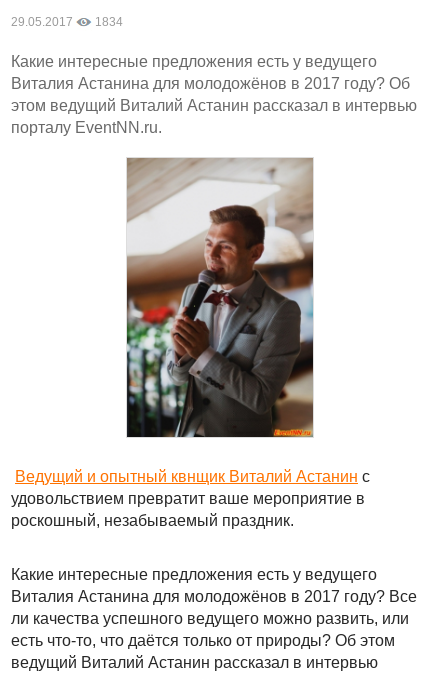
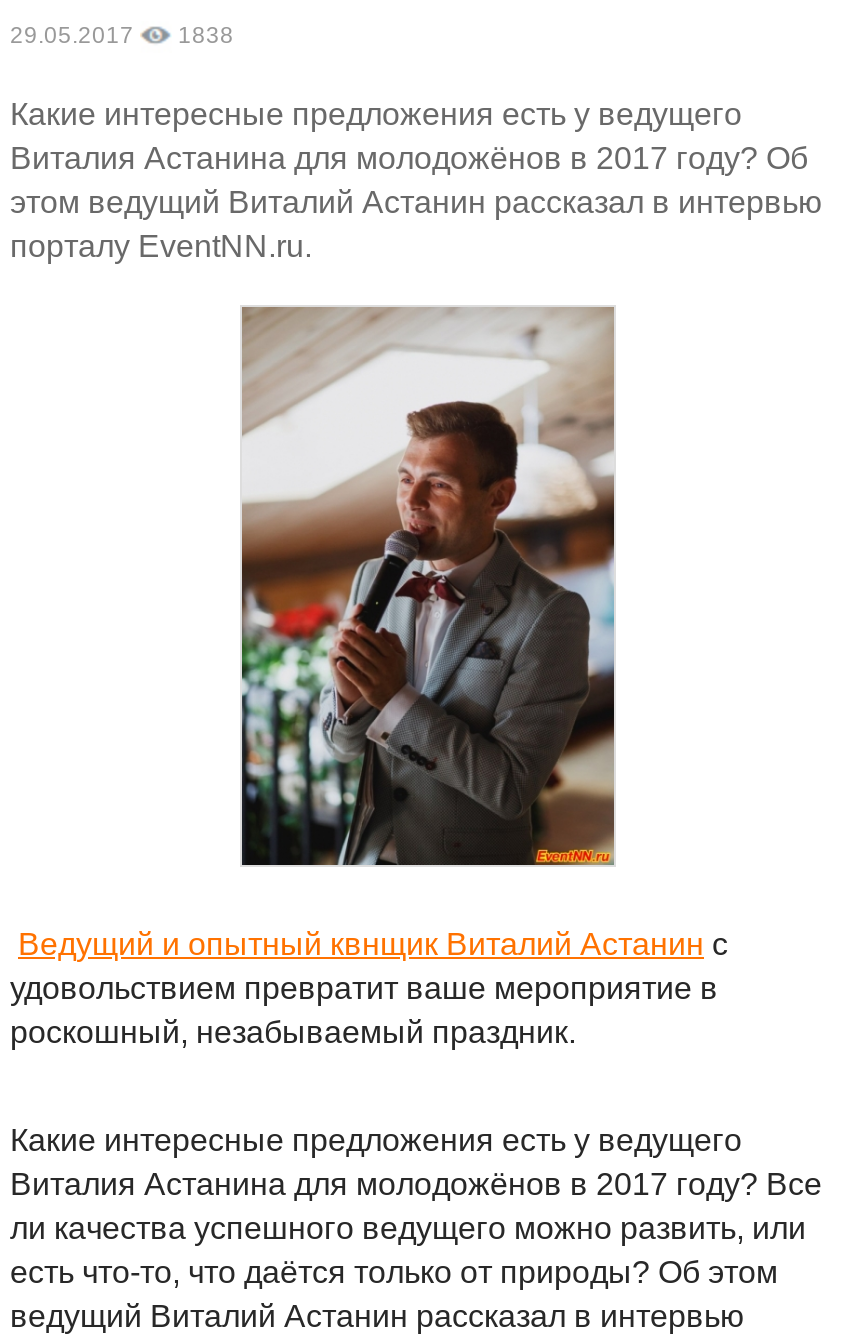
[11,15,123,28] 29.05.2017 1834 -> [10,21,234,47] 29.05.2017 1838

